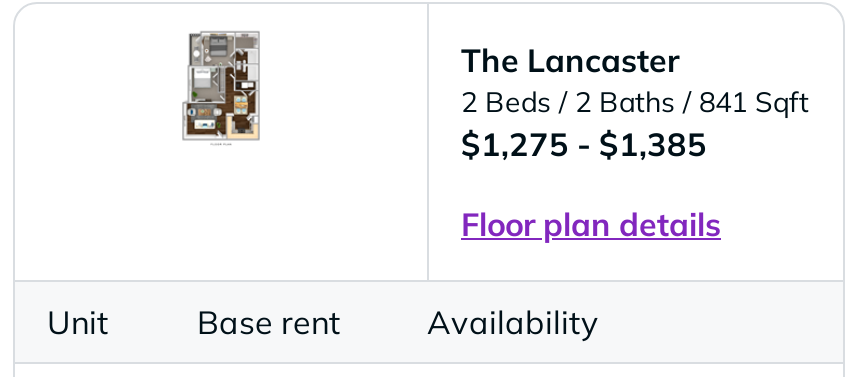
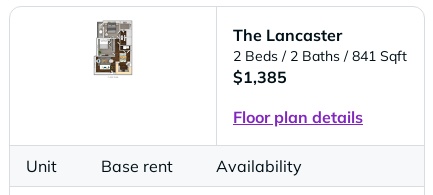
[461,124,707,164] $1,275 - $1,385 -> [233,67,287,87] $1,385

